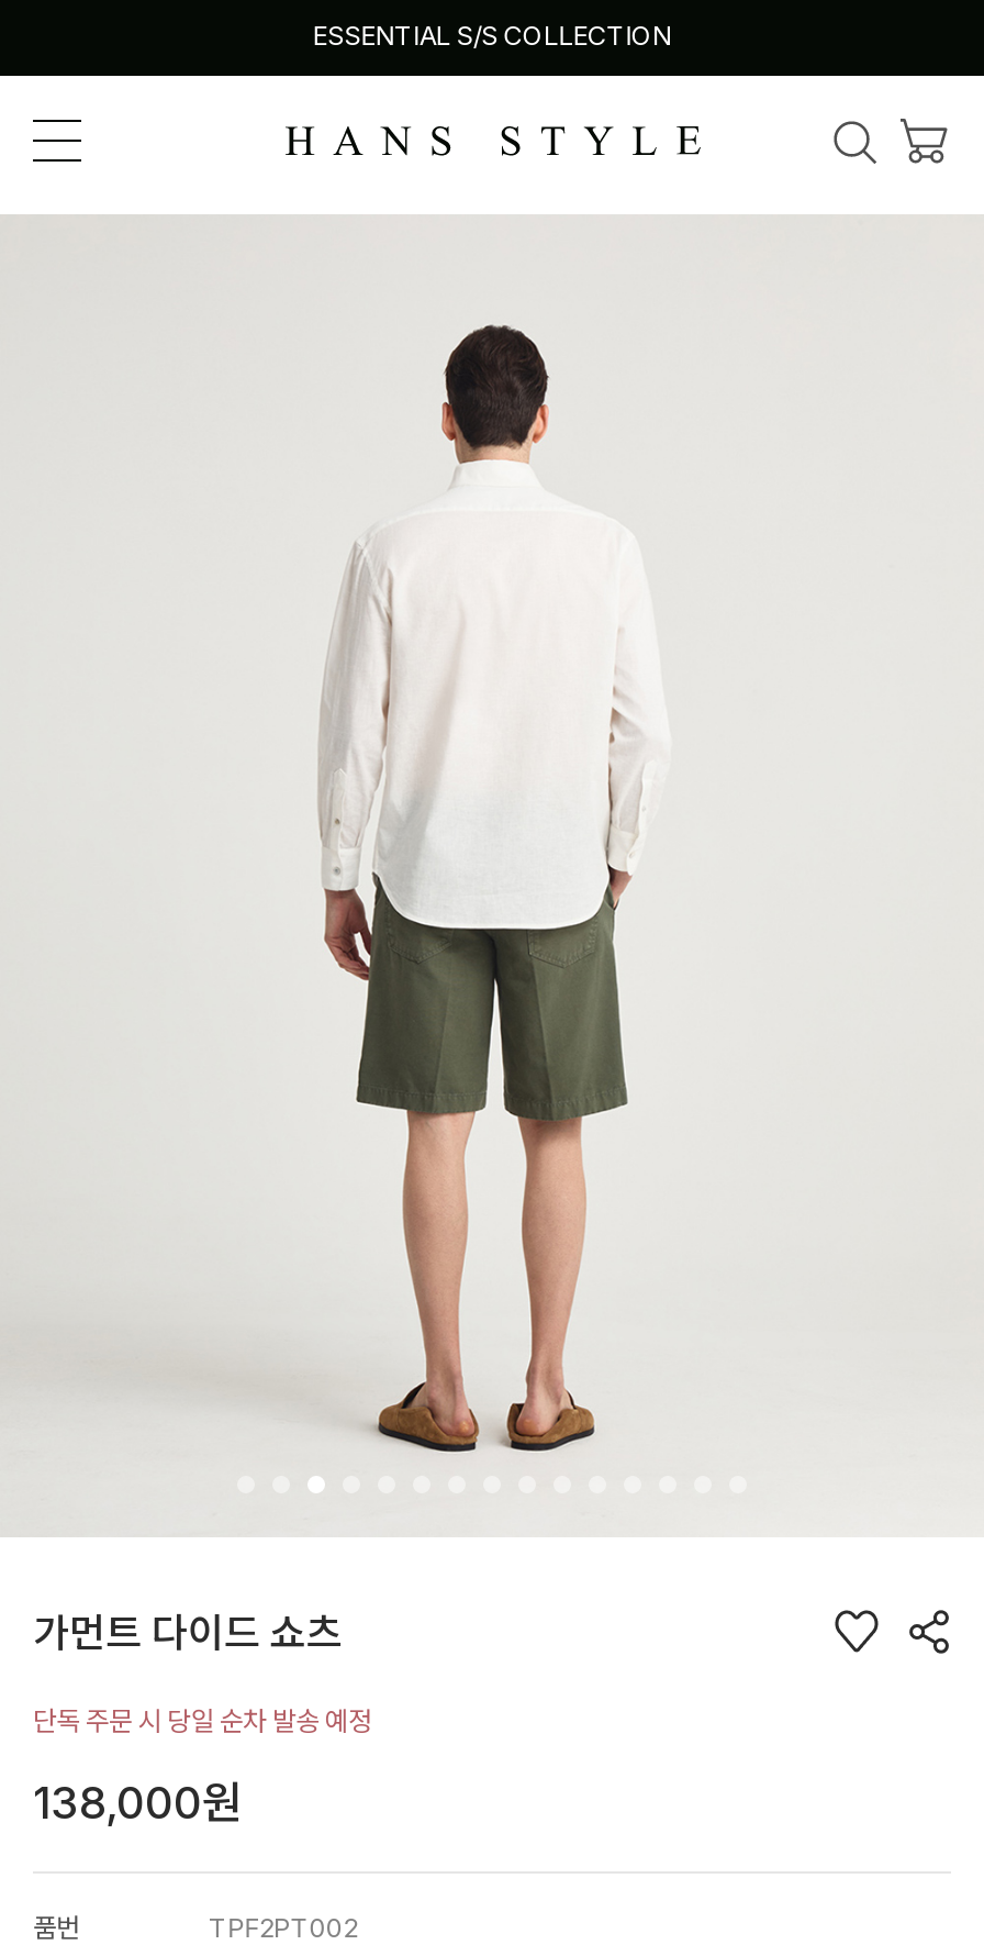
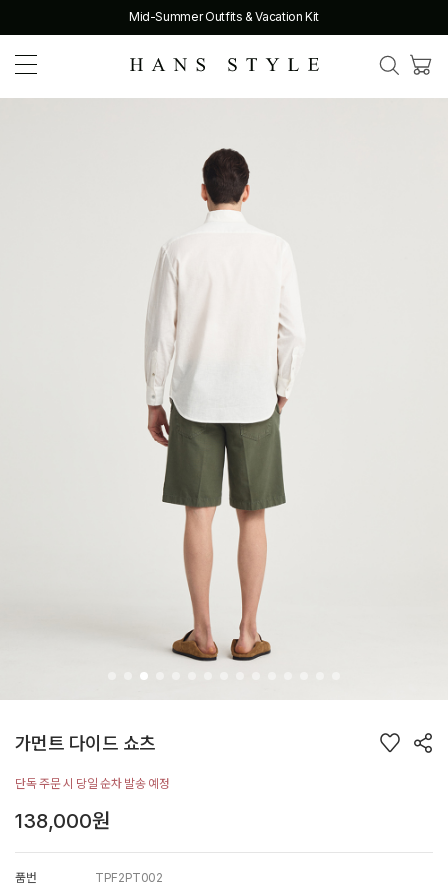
[313,19,671,52] ESSENTIAL S/S COLLECTION -> [129,9,319,24] Mid-Summer Outfits & Vacation Kit

